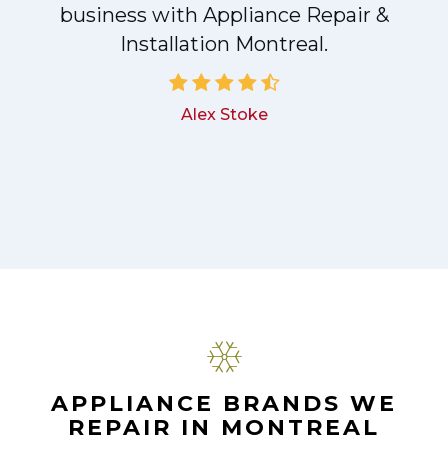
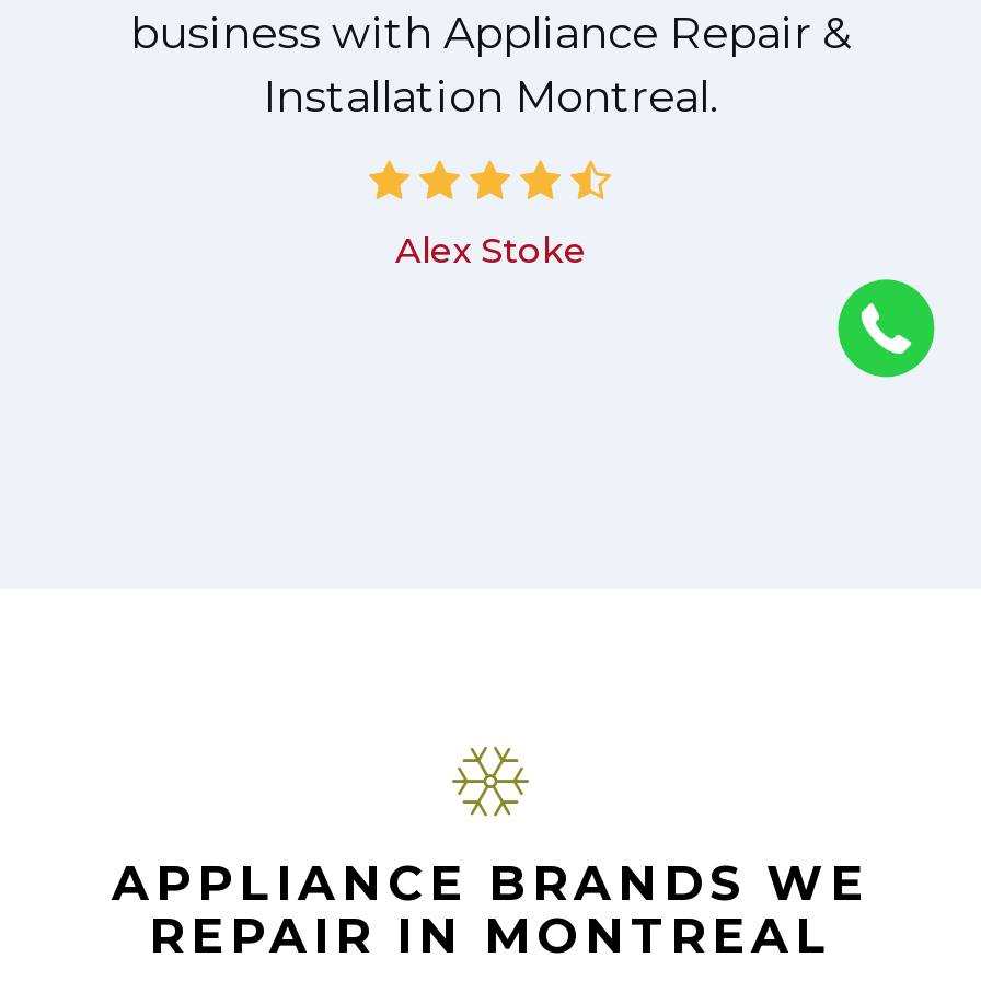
none -> [836,278,937,379] [image]

